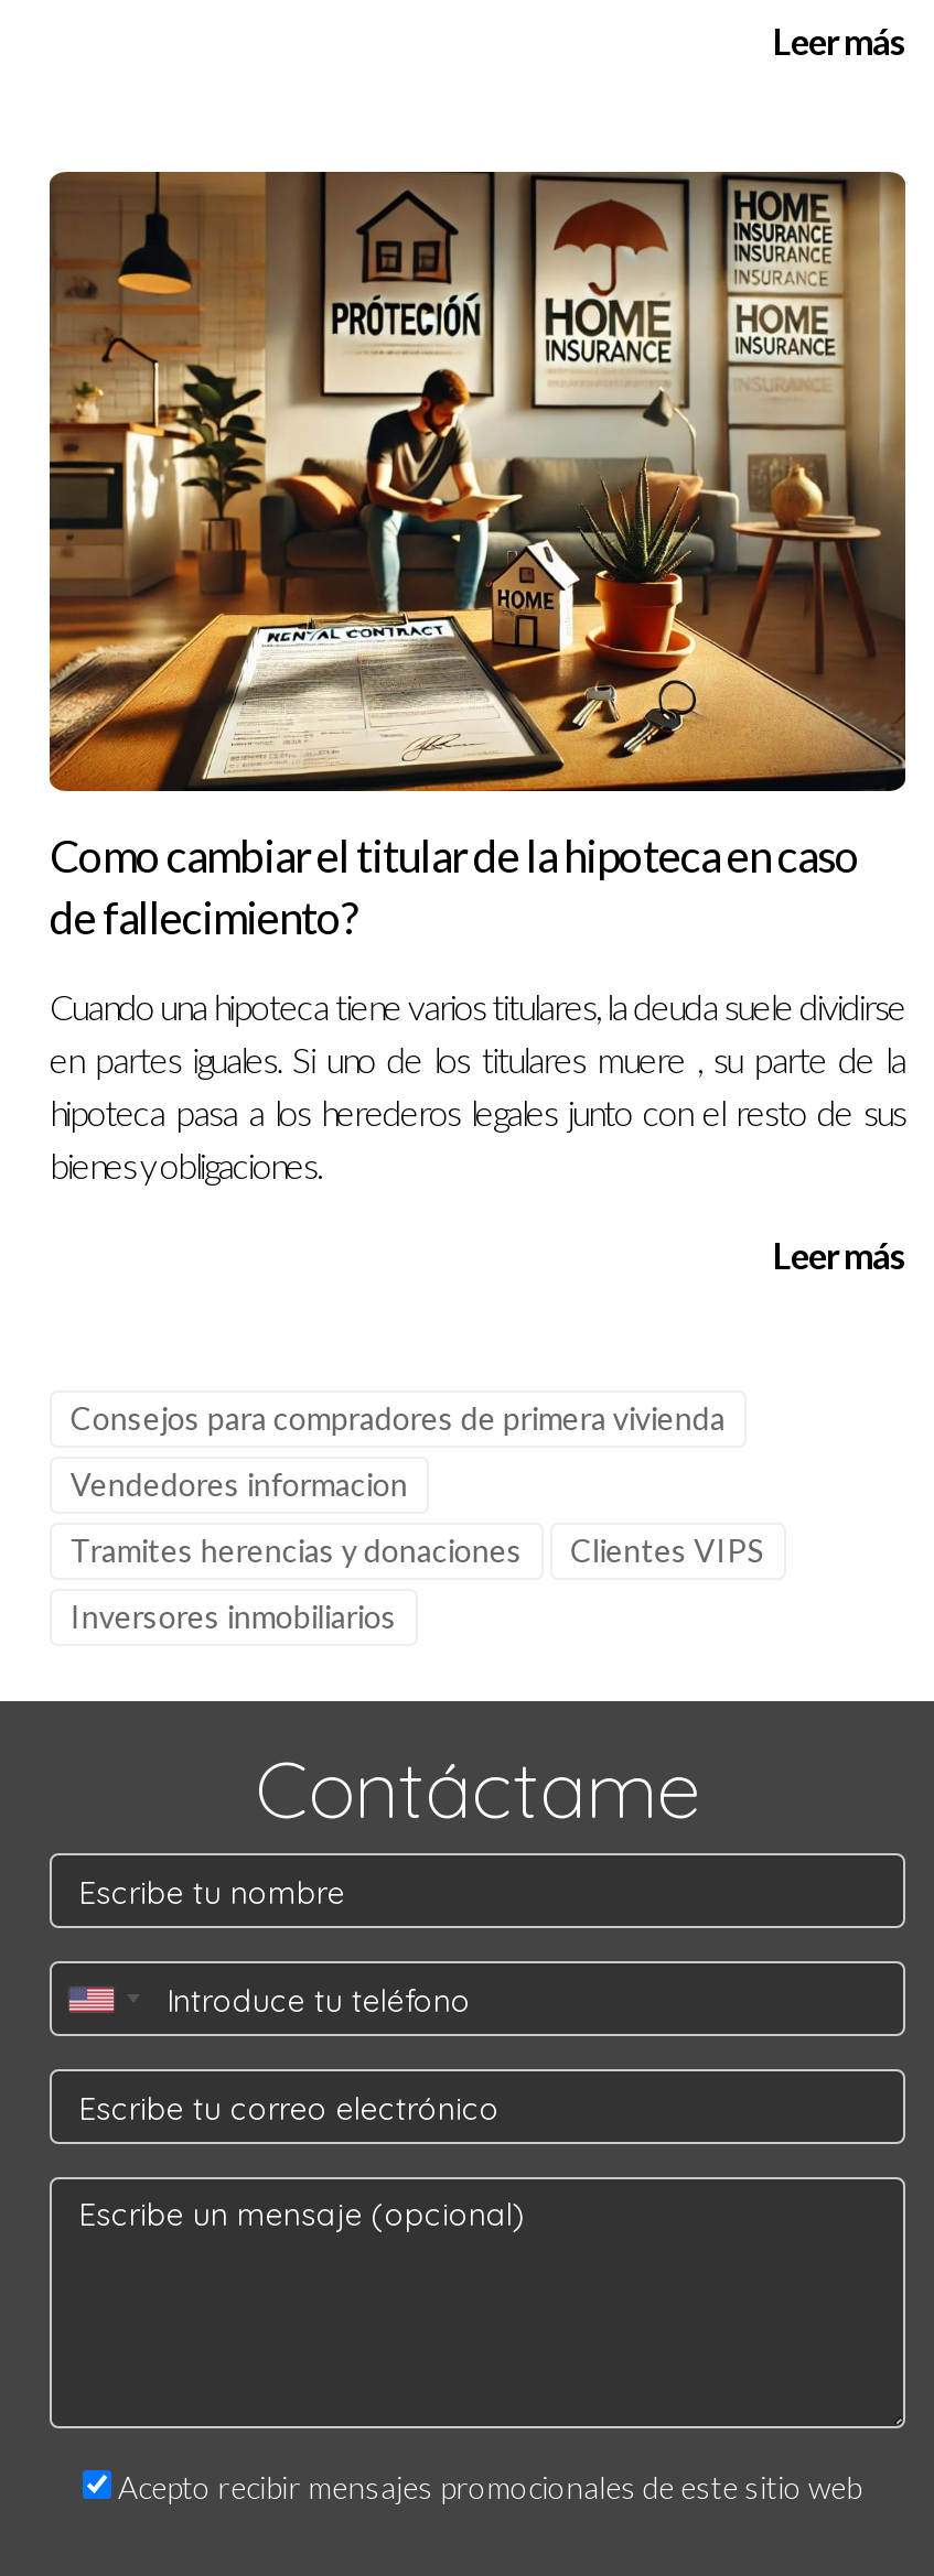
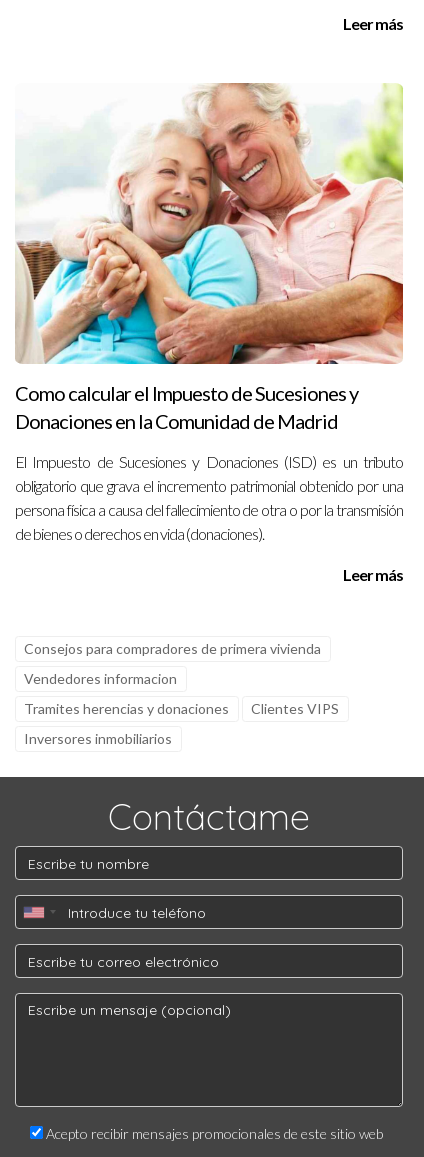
[47,170,908,943] [image] | Como cambiar el titular de la hipoteca en caso | de fallecimiento? -> [15,82,404,433] [image] | Como calcular el Impuesto de Sucesiones y | Donaciones en la Comunidad de Madrid
[50,985,905,1186] Cuando una hipoteca tiene varios titulares, la deuda suele dividirse | en partes iguales. Si uno de los titulares muere , su parte de la | hipoteca pasa a los herederos legales junto con el resto de sus | bienes y obligaciones. -> [15,452,403,543] El Impuesto de Sucesiones y Donaciones (ISD) es un tributo | obligatorio que grava el incremento patrimonial obtenido por una | persona física a causa del fallecimiento de otra o por la transmisión | de bienes o derechos en vida (donaciones).

